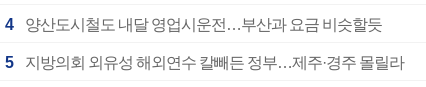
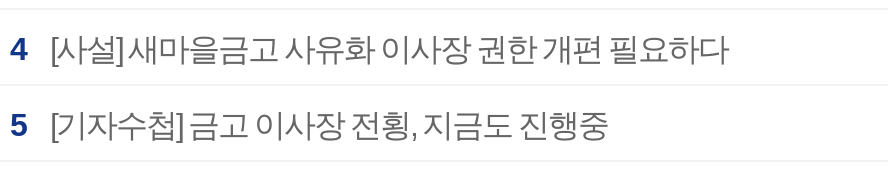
[25,16,382,33] 양산도시철도 내달 영업시운전…부산과 요금 비슷할듯 -> [50,32,728,66] [사설] 새마을금고 사유화 이사장 권한 개편 필요하다
[25,54,404,71] 지방의회 외유성 해외연수 칼빼든 정부…제주·경주 몰릴라 -> [50,108,608,142] [기자수첩] 금고 이사장 전횡, 지금도 진행중

